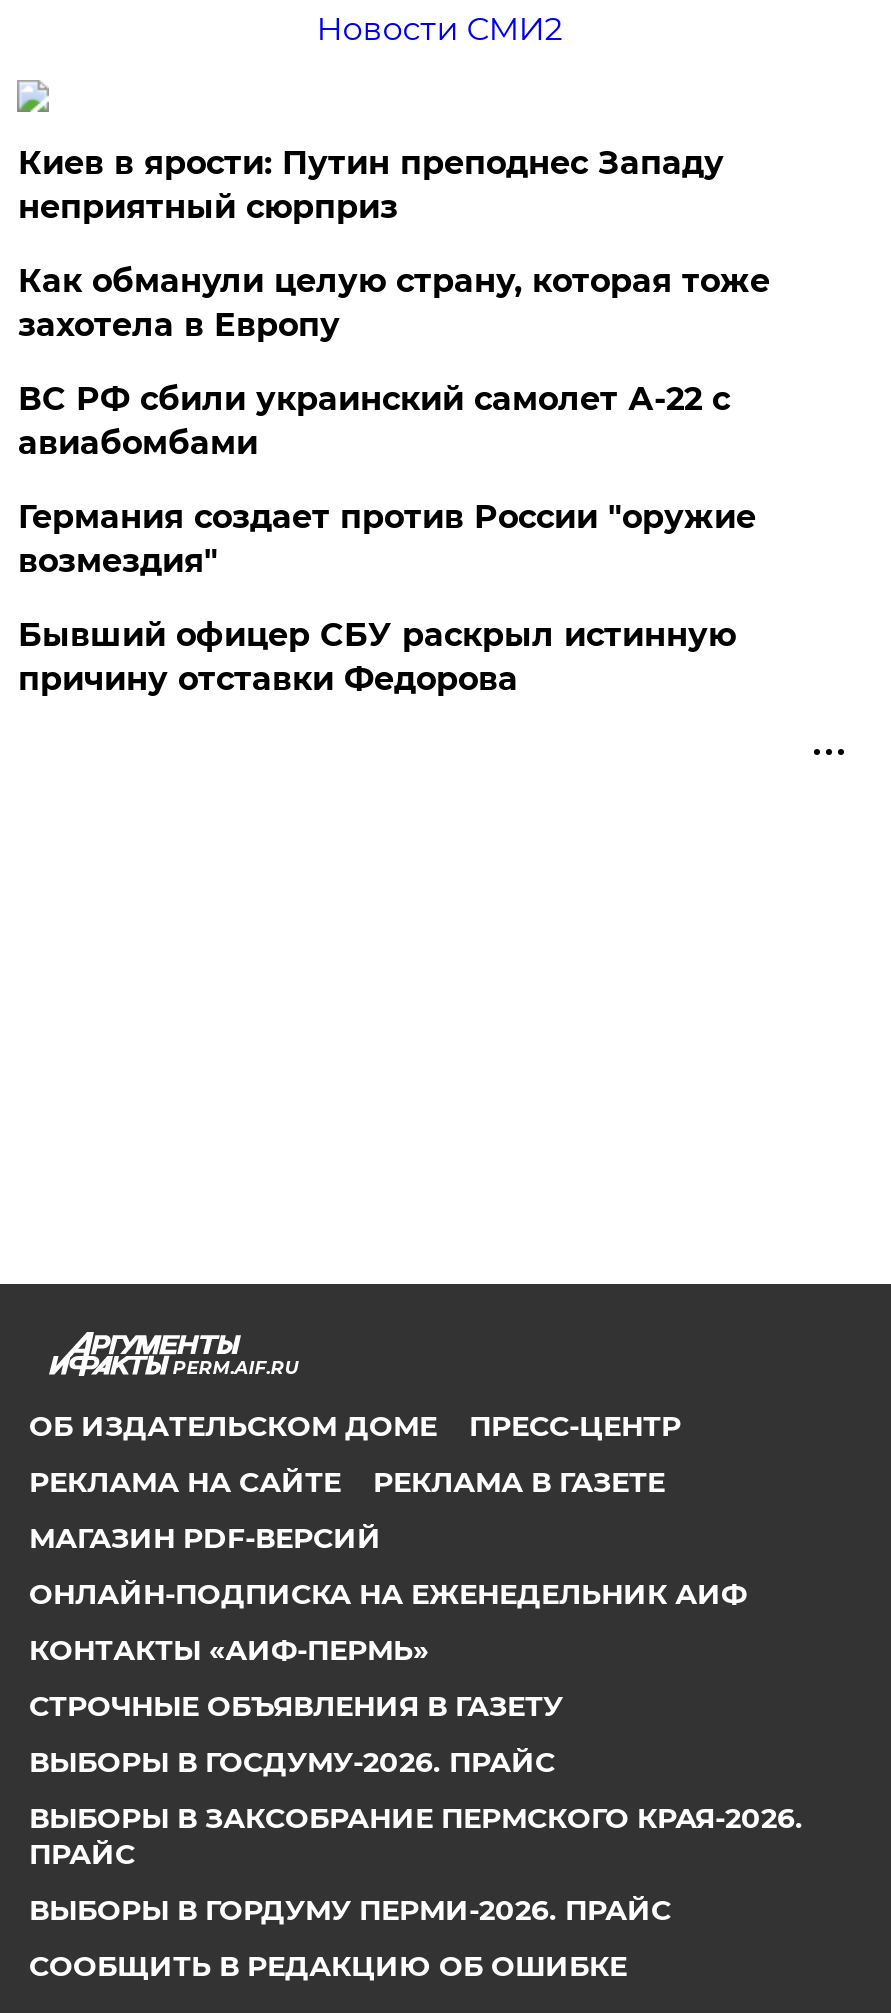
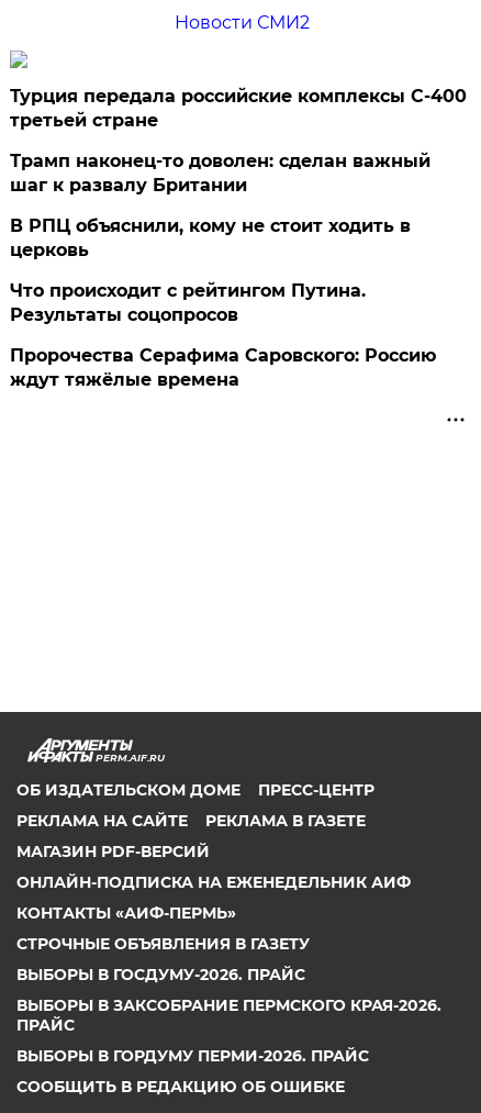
[18,143,724,225] Киев в ярости: Путин преподнес Западу | неприятный сюрприз -> [10,85,467,130] Турция передала российские комплексы С-400 | третьей стране
[18,261,770,343] Как обманули целую страну, которая тоже | захотела в Европу -> [10,150,431,195] Трамп наконец-то доволен: сделан важный | шаг к развалу Британии
[18,379,730,461] ВС РФ сбили украинский самолет А-22 с | авиабомбами -> [10,215,411,260] В РПЦ объяснили, кому не стоит ходить в | церковь
[18,497,756,579] Германия создает против России "оружие | возмездия" -> [10,280,366,325] Что происходит с рейтингом Путина. | Результаты соцопросов
[18,615,736,697] Бывший офицер СБУ раскрыл истинную | причину отставки Федорова -> [10,344,436,389] Пророчества Серафима Саровского: Россию | ждут тяжёлые времена

